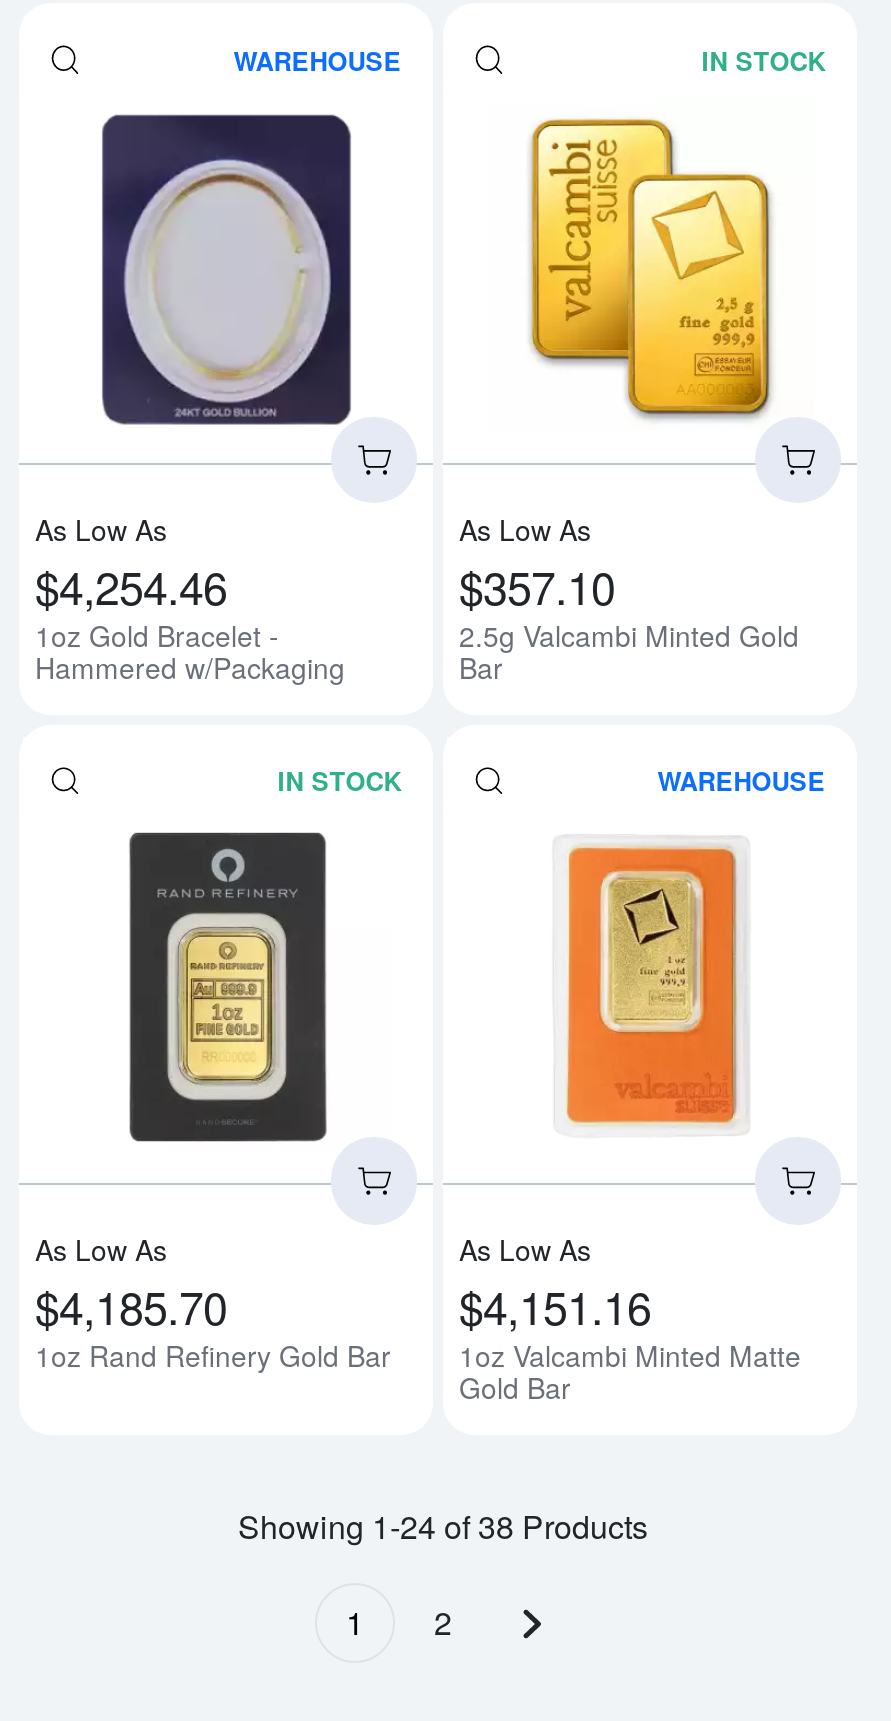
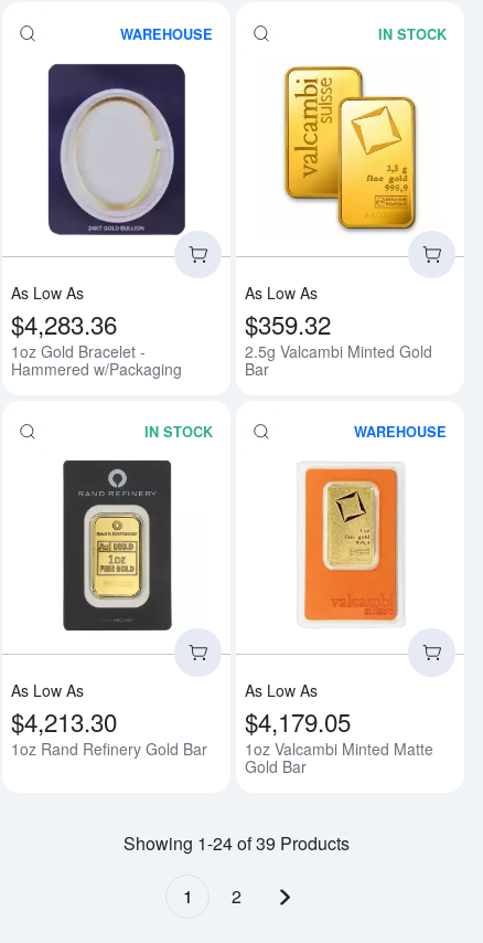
[35,553,227,617] $4,254.46 -> [11,306,117,341] $4,283.36
[459,553,615,617] $357.10 -> [245,306,331,341] $359.32
[35,1274,227,1338] $4,185.70 -> [11,704,117,739] $4,213.30
[459,1274,651,1338] $4,151.16 -> [245,704,351,739] $4,179.05
[238,1504,648,1550] Showing 1-24 of 38 Products -> [123,831,349,856] Showing 1-24 of 39 Products

